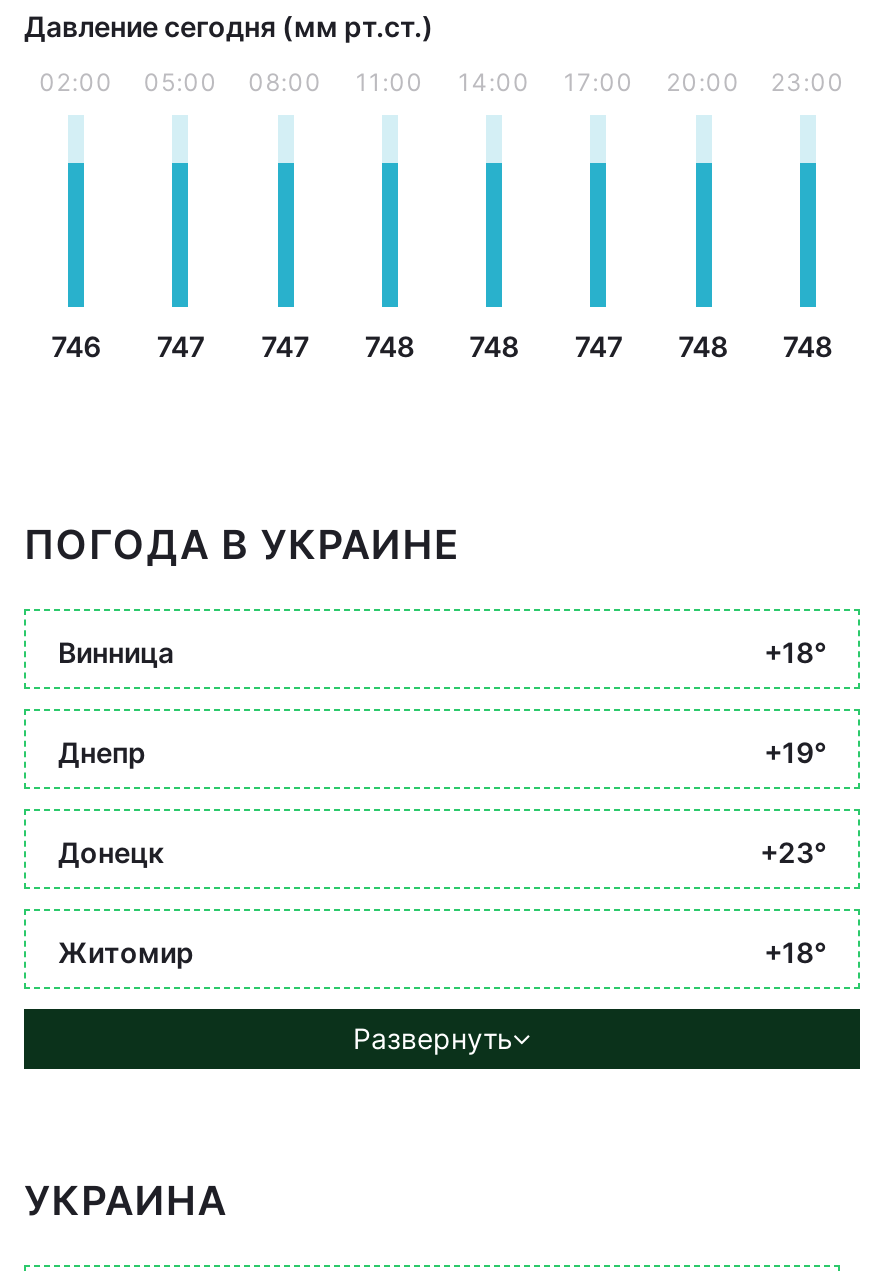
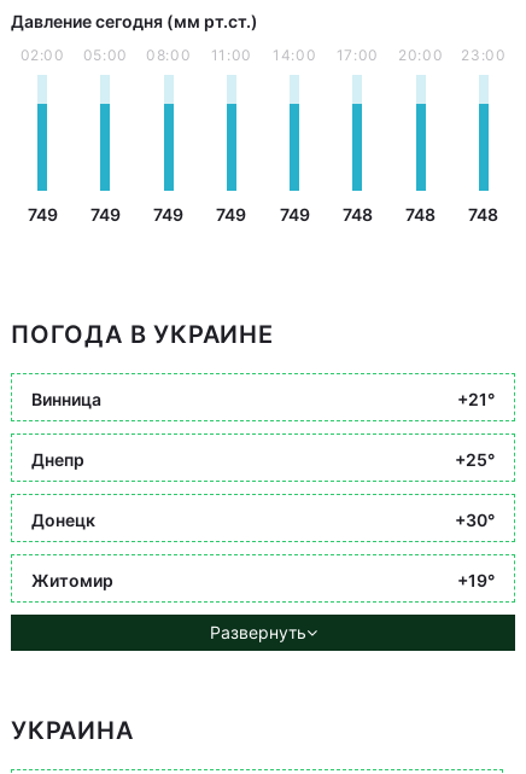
[51,329,101,363] 746 -> [27,204,57,225] 749
[157,329,205,363] 747 -> [90,204,121,225] 749
[261,329,309,363] 747 -> [153,204,183,225] 749
[365,329,415,363] 748 -> [216,204,247,225] 749
[469,329,519,363] 748 -> [279,204,310,225] 749
[575,329,623,363] 747 -> [343,204,373,225] 748
[764,634,826,668] +18° -> [457,388,495,409] +21°
[764,734,826,768] +19° -> [455,449,495,469] +25°
[760,834,826,868] +23° -> [455,509,495,529] +30°
[764,934,826,968] +18° -> [457,569,495,590] +19°

